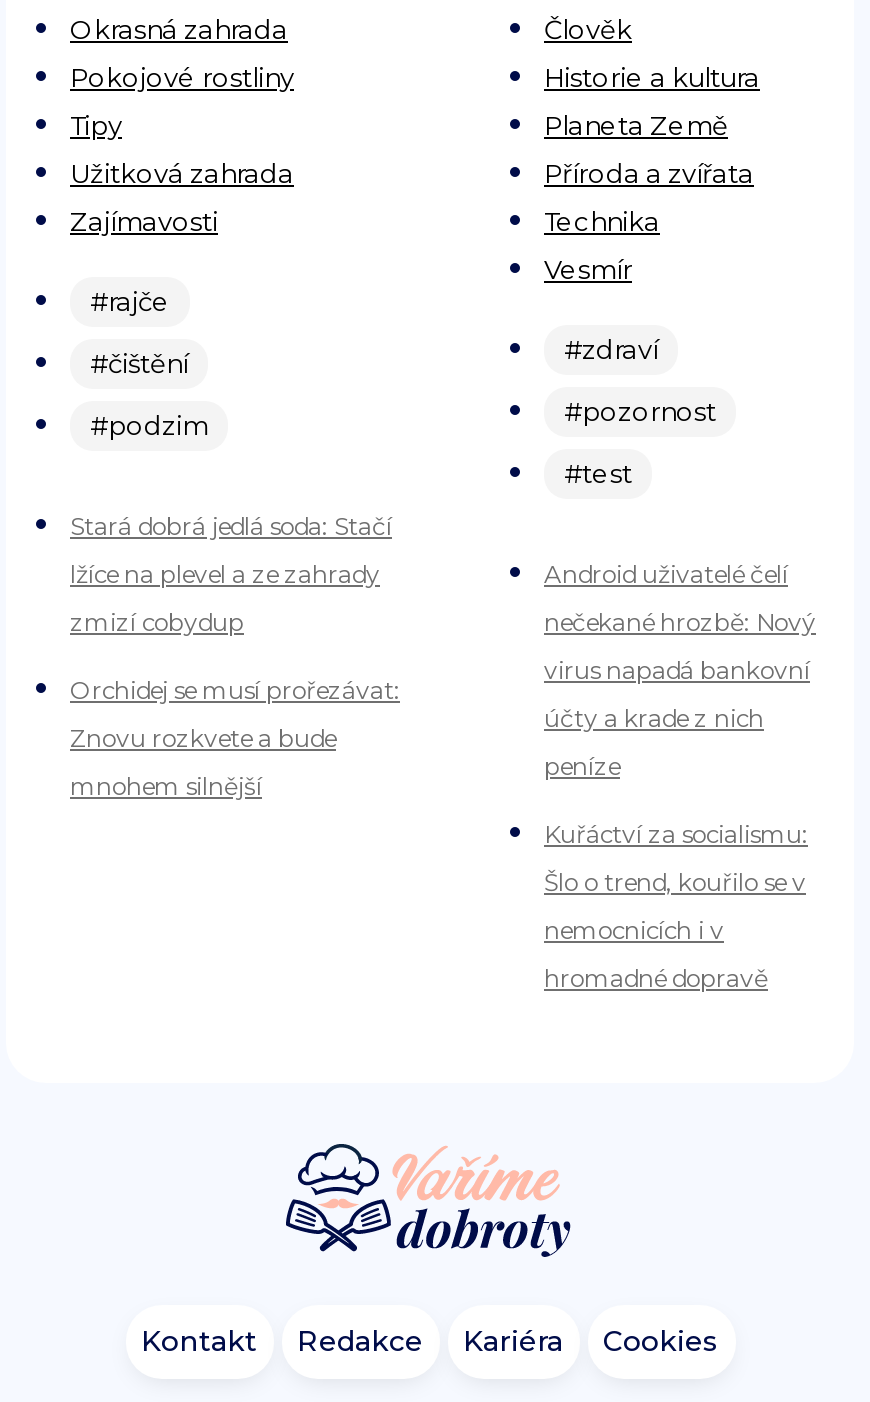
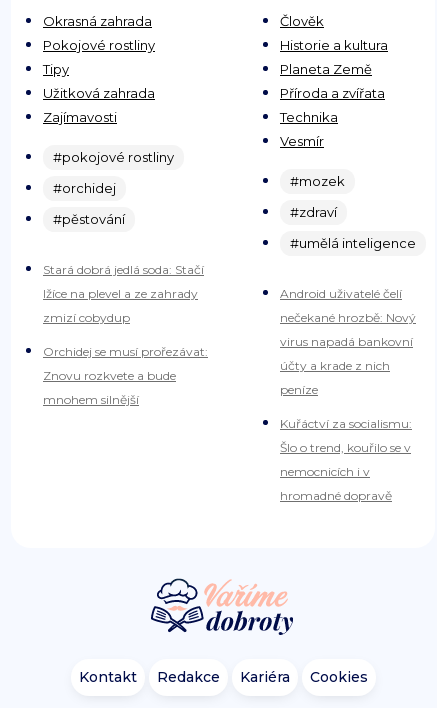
[90,284,170,316] #rajče -> [53,149,174,165] #pokojové rostliny
none -> [290,173,345,189] #mozek
moved [564,332,658,364] -> [290,204,337,220]: #zdraví
[90,346,188,378] #čištění -> [53,180,116,196] #orchidej
[564,394,716,488] #pozornost | #test -> [290,235,416,251] #umělá inteligence
[90,408,208,440] #podzim -> [53,211,125,227] #pěstování

